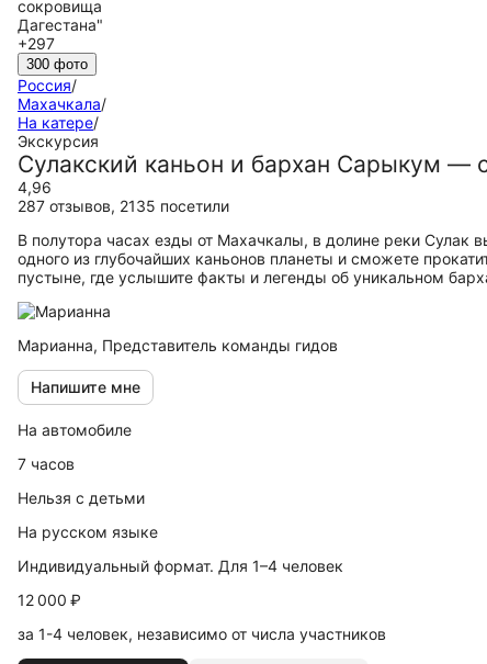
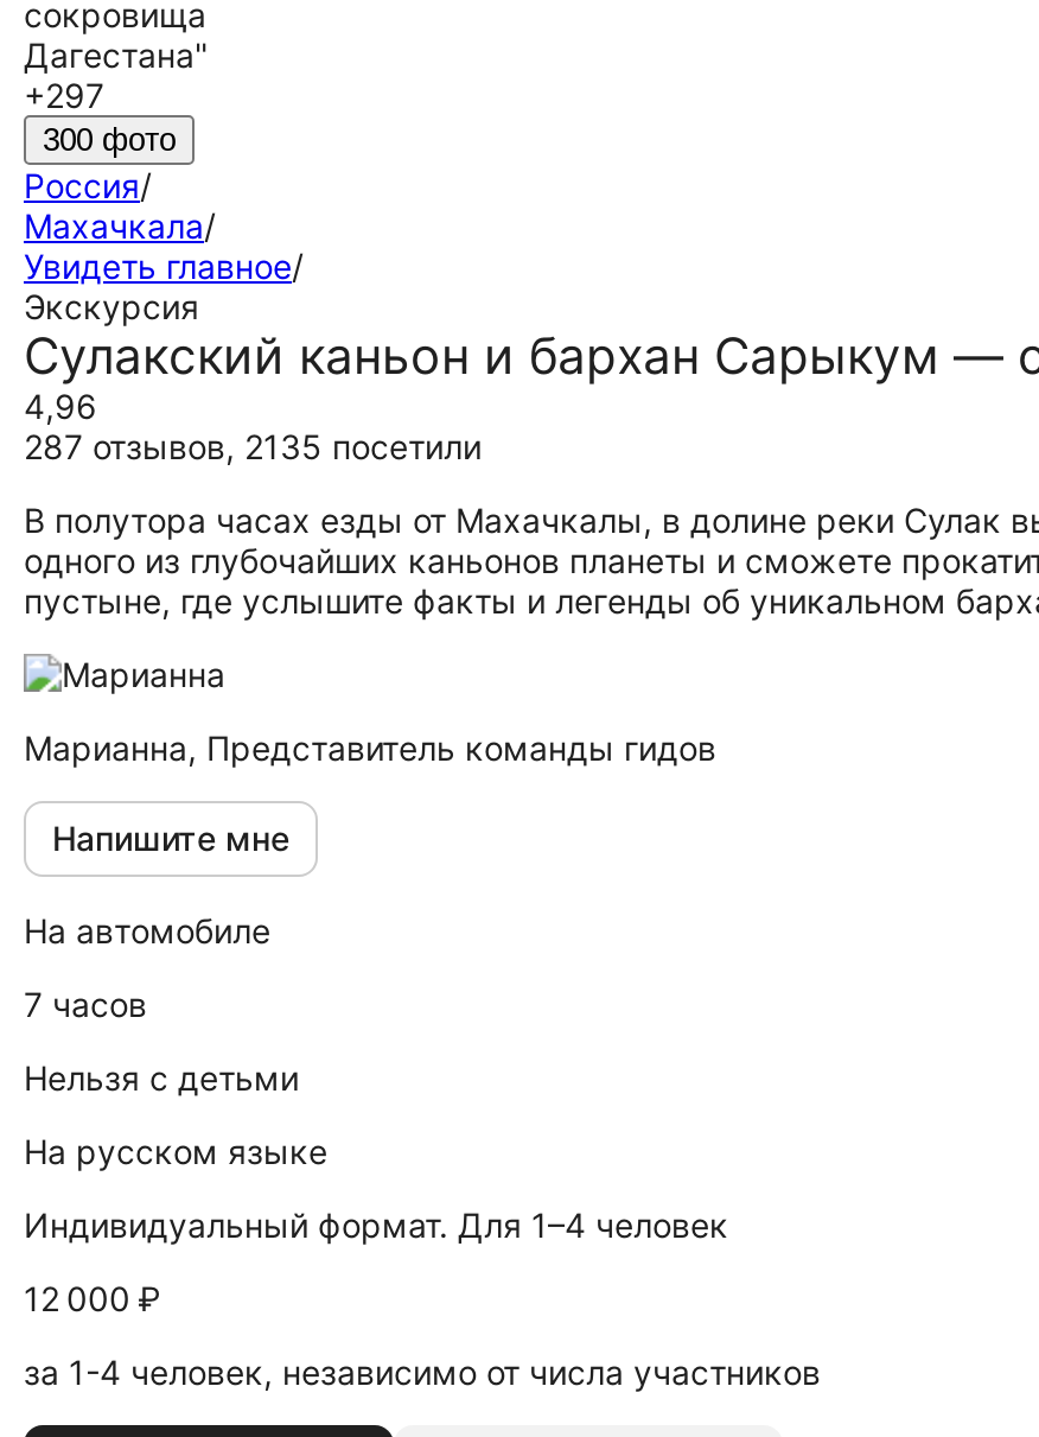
[18,113,99,132] На катере/ -> [24,246,304,286] Увидеть главное/

